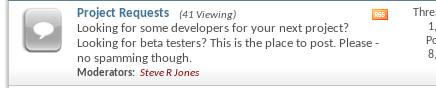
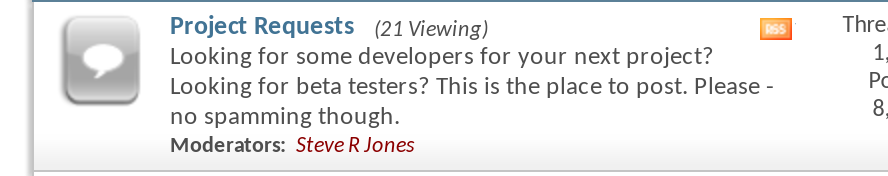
[77,7,236,21] Project Requests (41 Viewing) -> [170,15,488,43] Project Requests (21 Viewing)

